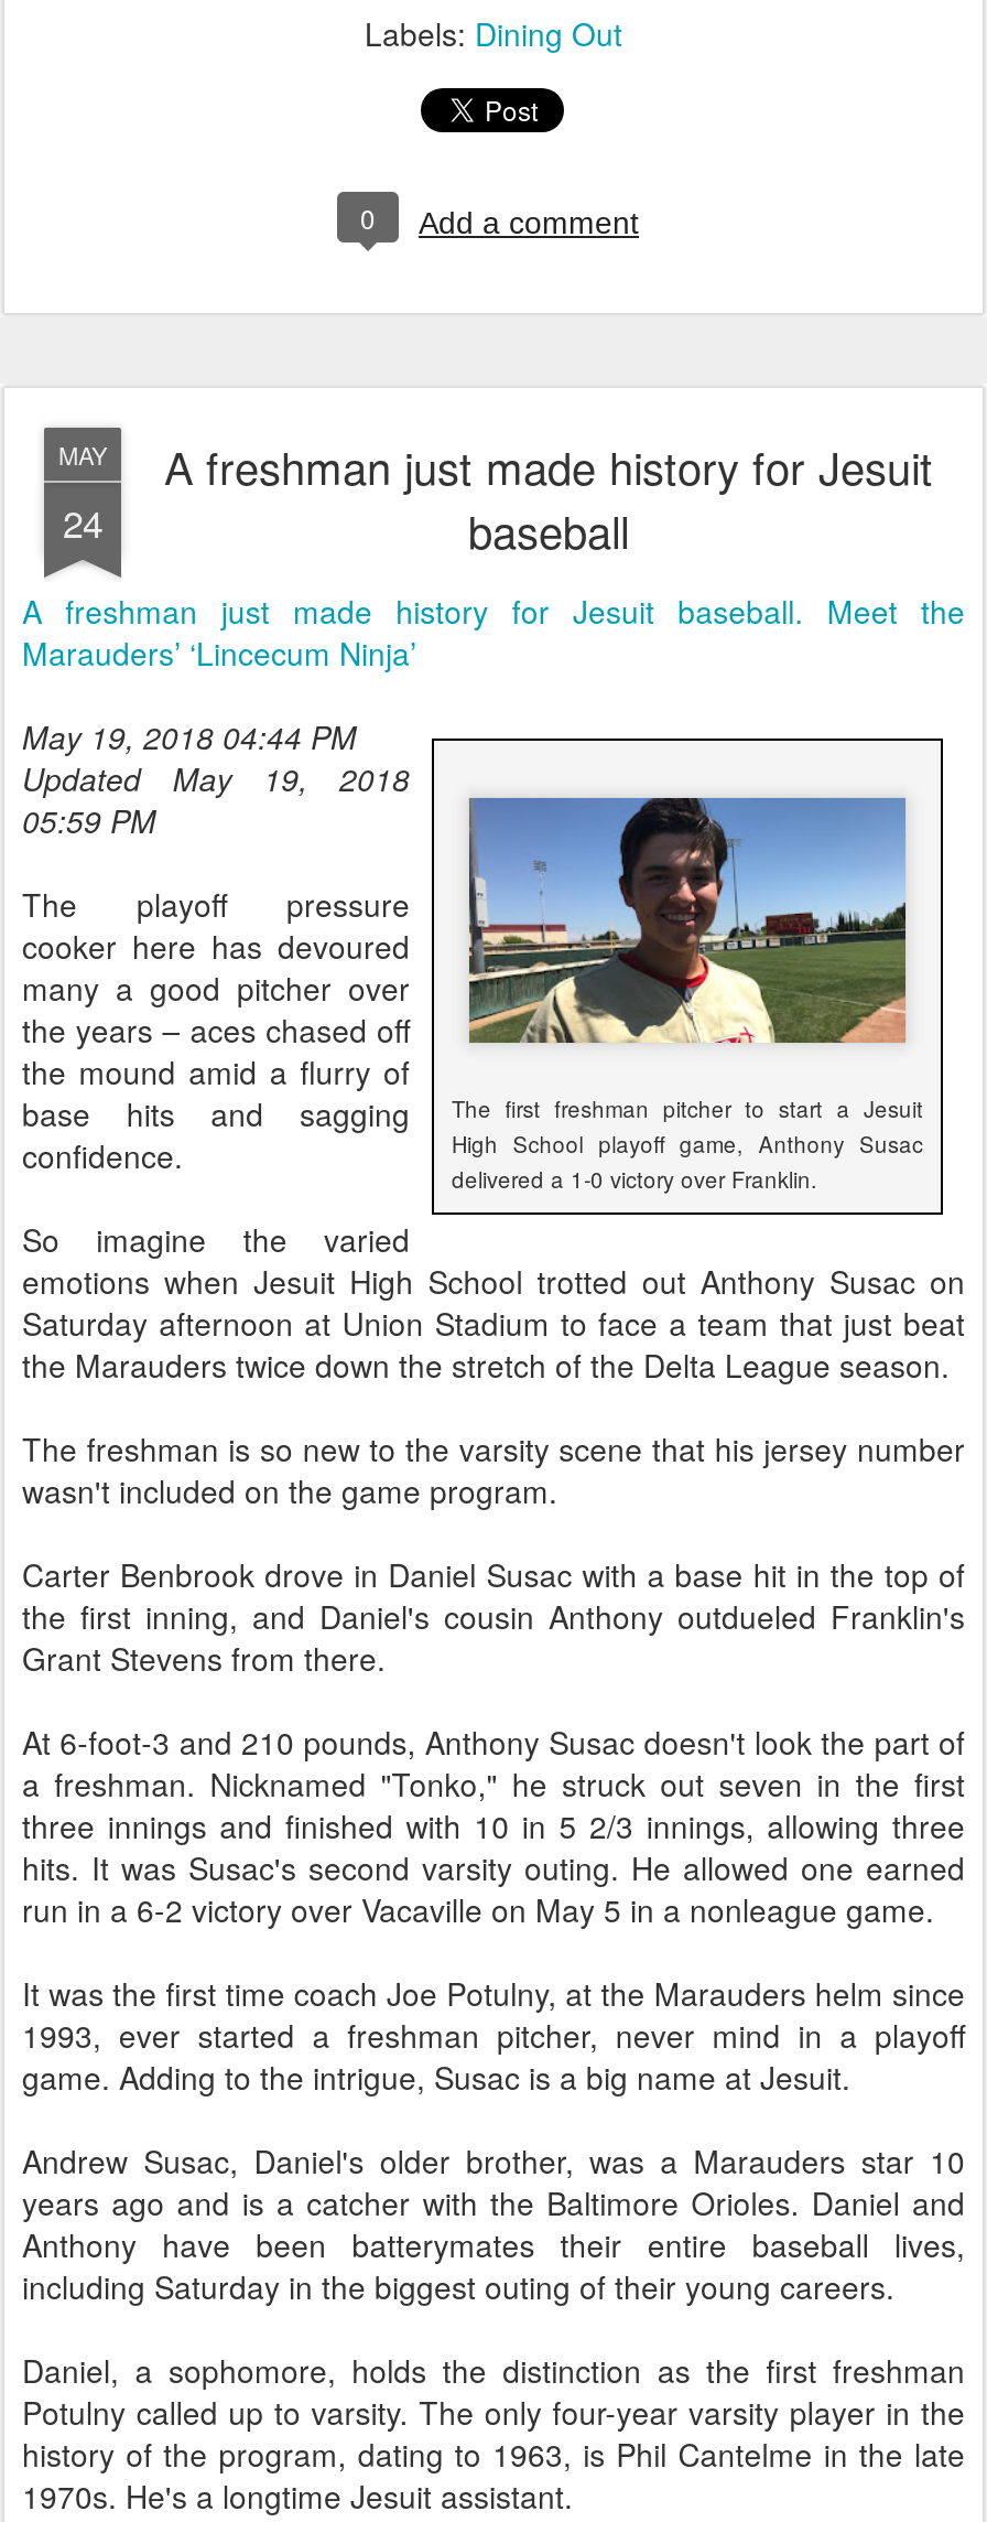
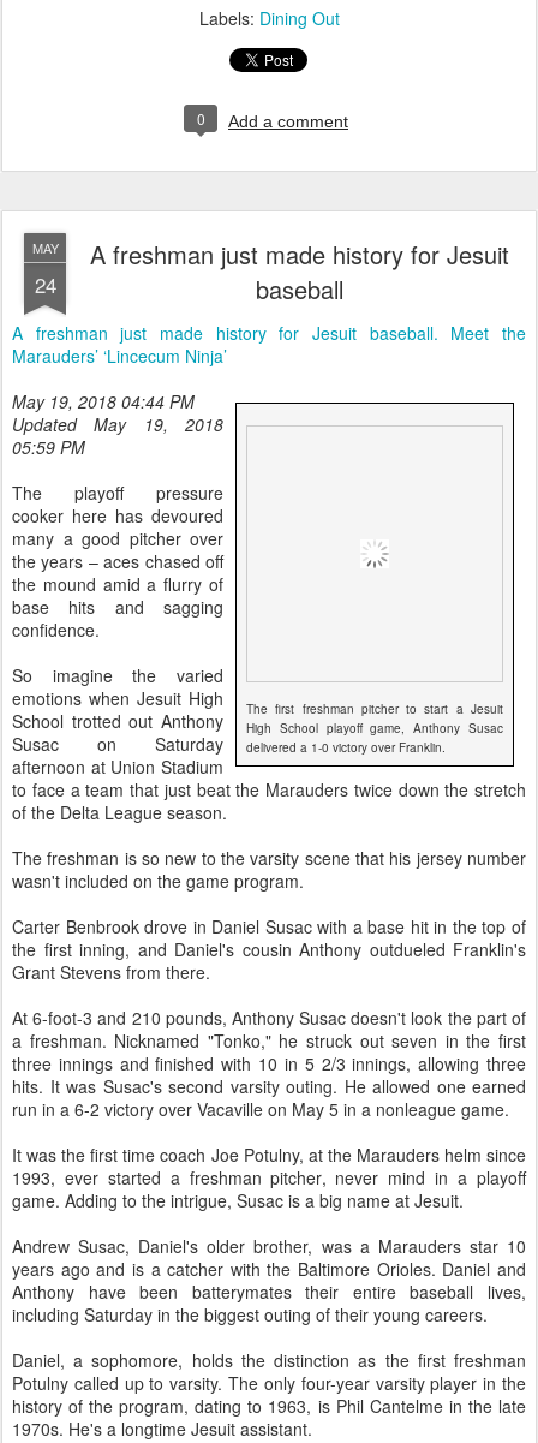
[465,794,910,1047] [image] -> none
moved [452,1094,923,1125] -> [246,700,503,717]: The first freshman pitcher to start a Jesuit
moved [452,1130,923,1160] -> [246,720,503,737]: High School playoff game, Anthony Susac
moved [452,1165,817,1196] -> [246,739,446,756]: delivered a 1-0 victory over Franklin.

